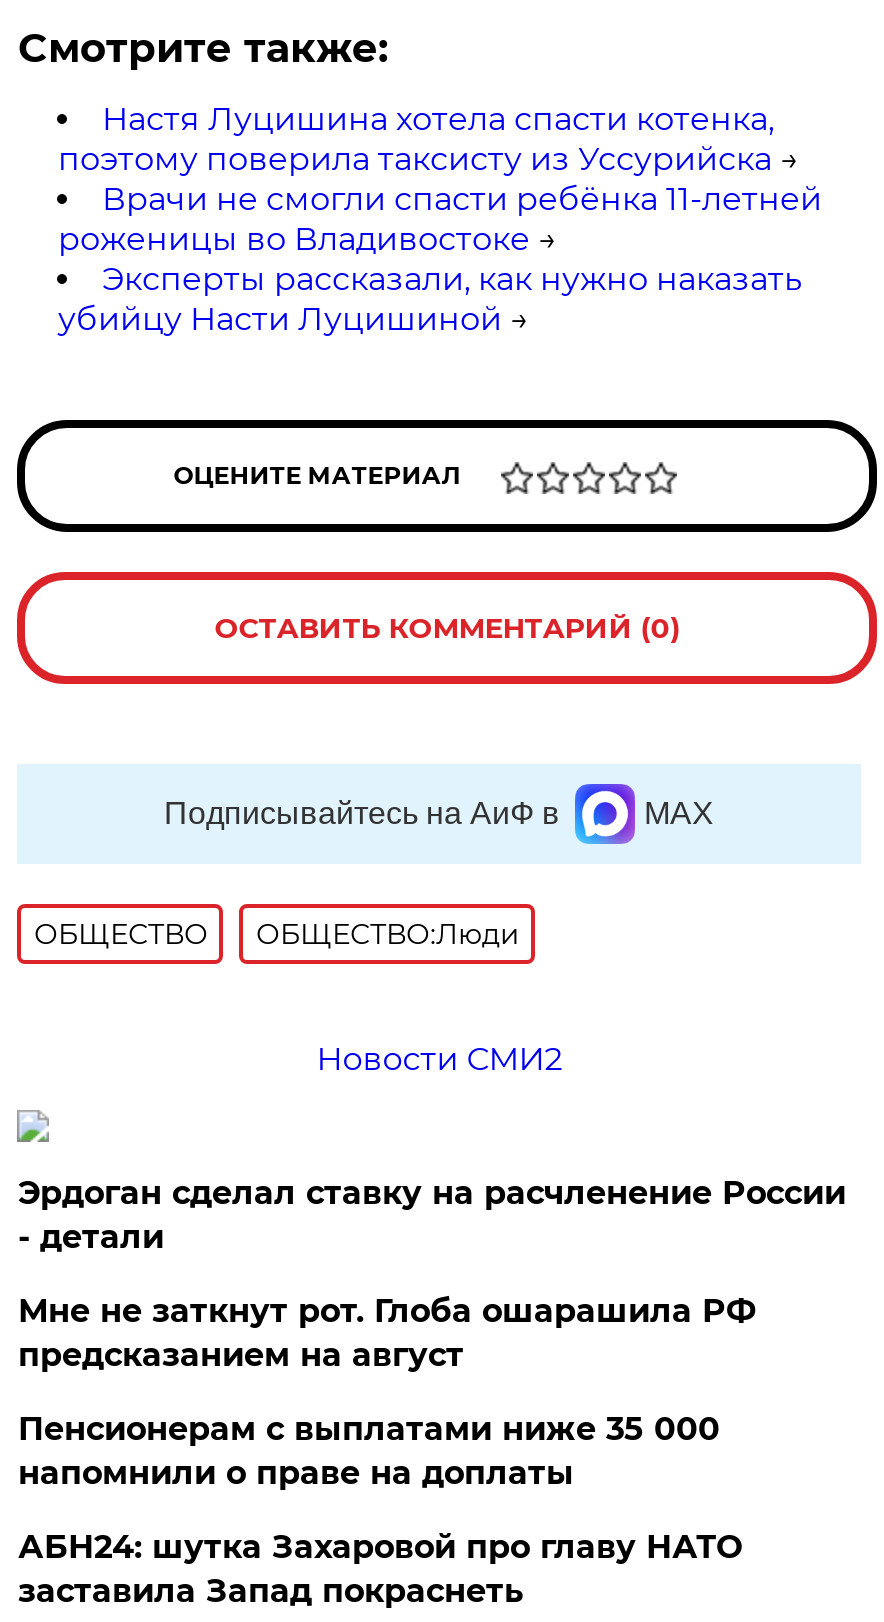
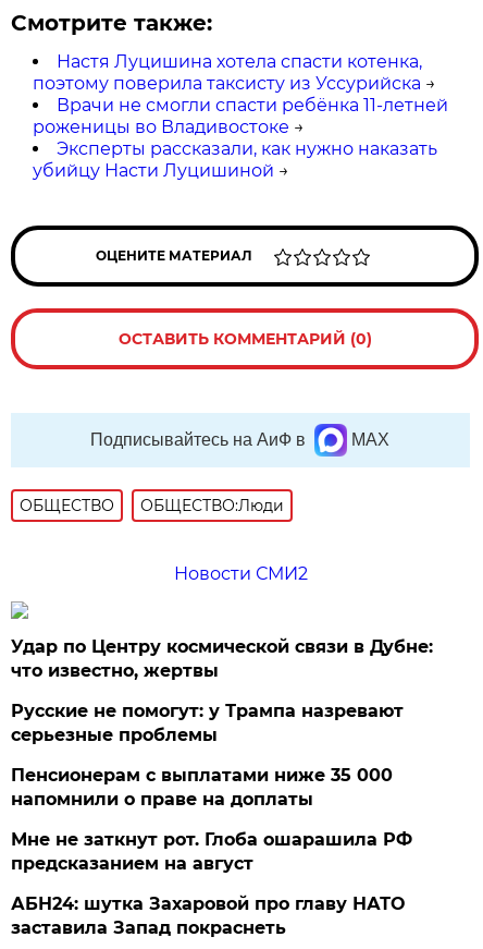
none -> [11,700,404,745] Русские не помогут: у Трампа назревают | серьезные проблемы
[18,1174,846,1256] Эрдоган сделал ставку на расчленение России | - детали -> [11,636,433,681] Удар по Центру космической связи в Дубне: | что известно, жертвы
moved [18,1292,756,1374] -> [11,829,413,874]: Мне не заткнут рот. Глоба ошарашила РФ | предсказанием на август

